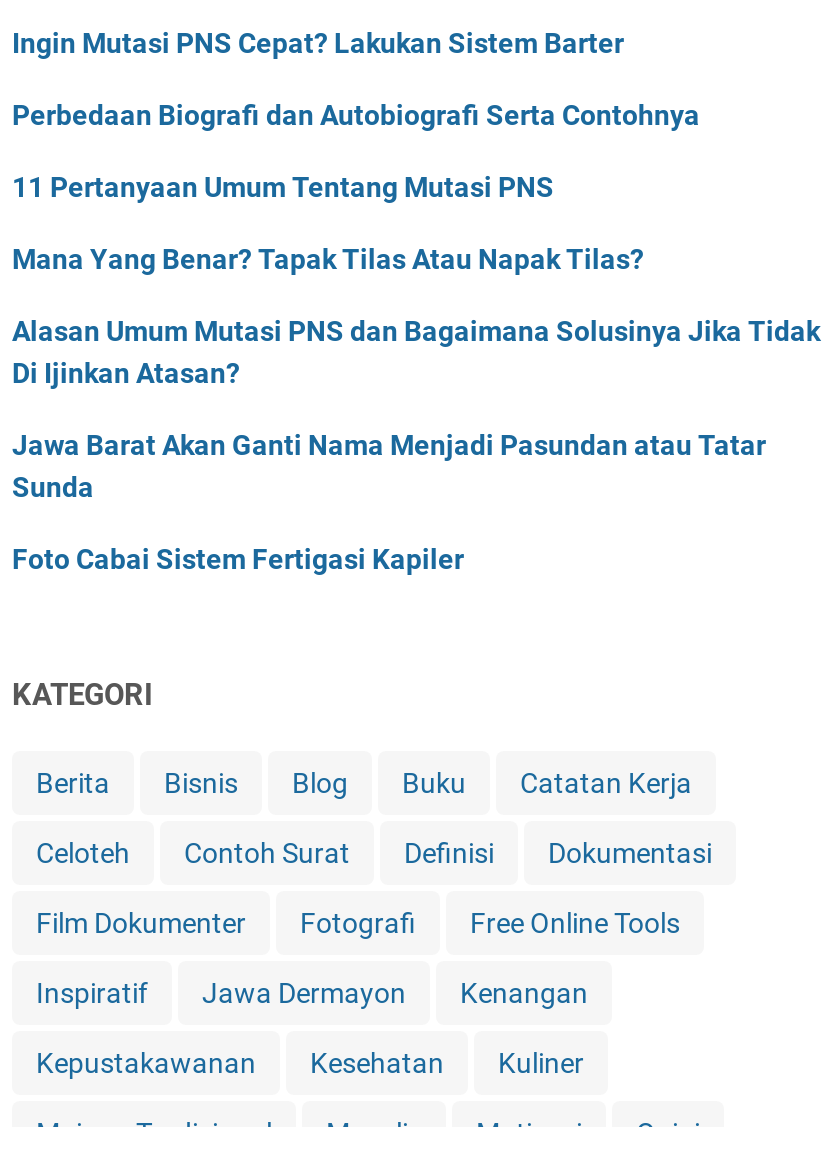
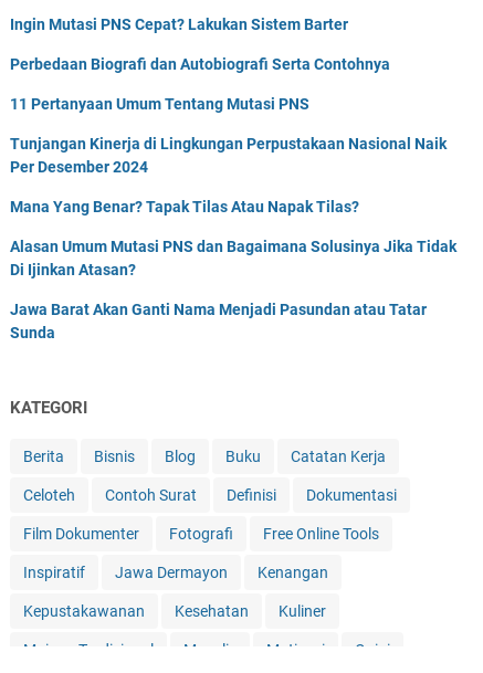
none -> [10,134,447,175] Tunjangan Kinerja di Lingkungan Perpustakaan Nasional Naik | Per Desember 2024
moved [12,242,820,502] -> [10,197,456,341]: Mana Yang Benar? Tapak Tilas Atau Napak Tilas? | Alasan Umum Mutasi PNS dan Bagaimana Solusinya Jika Tidak | Di Ijinkan Atasan? | Jawa Barat Akan Ganti Nama Menjadi Pasundan atau Tatar | Sunda
[12,542,464,574] Foto Cabai Sistem Fertigasi Kapiler -> none

